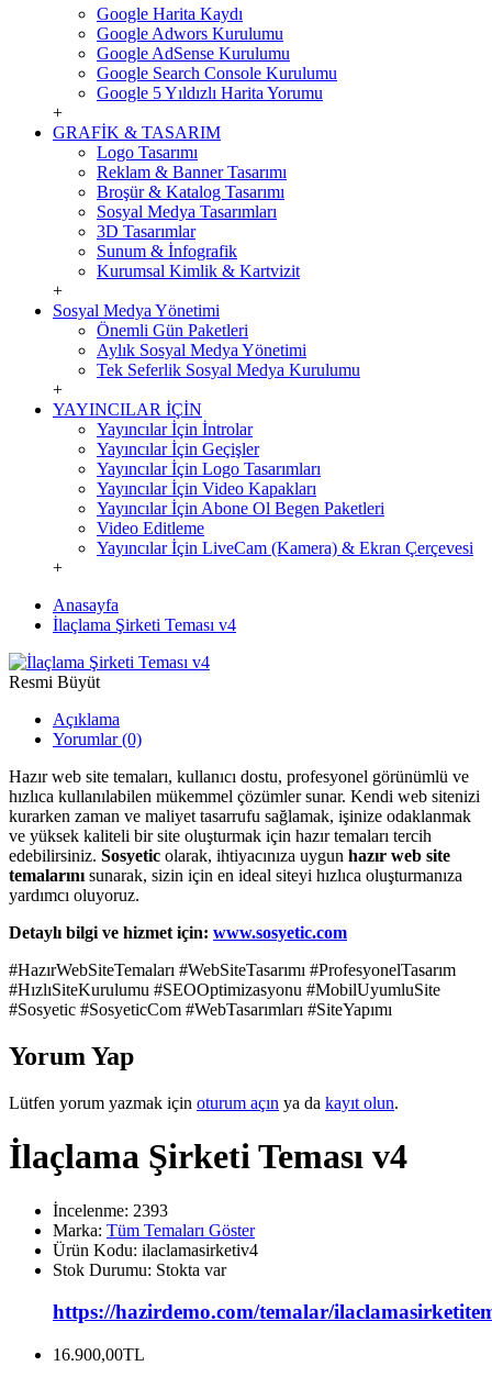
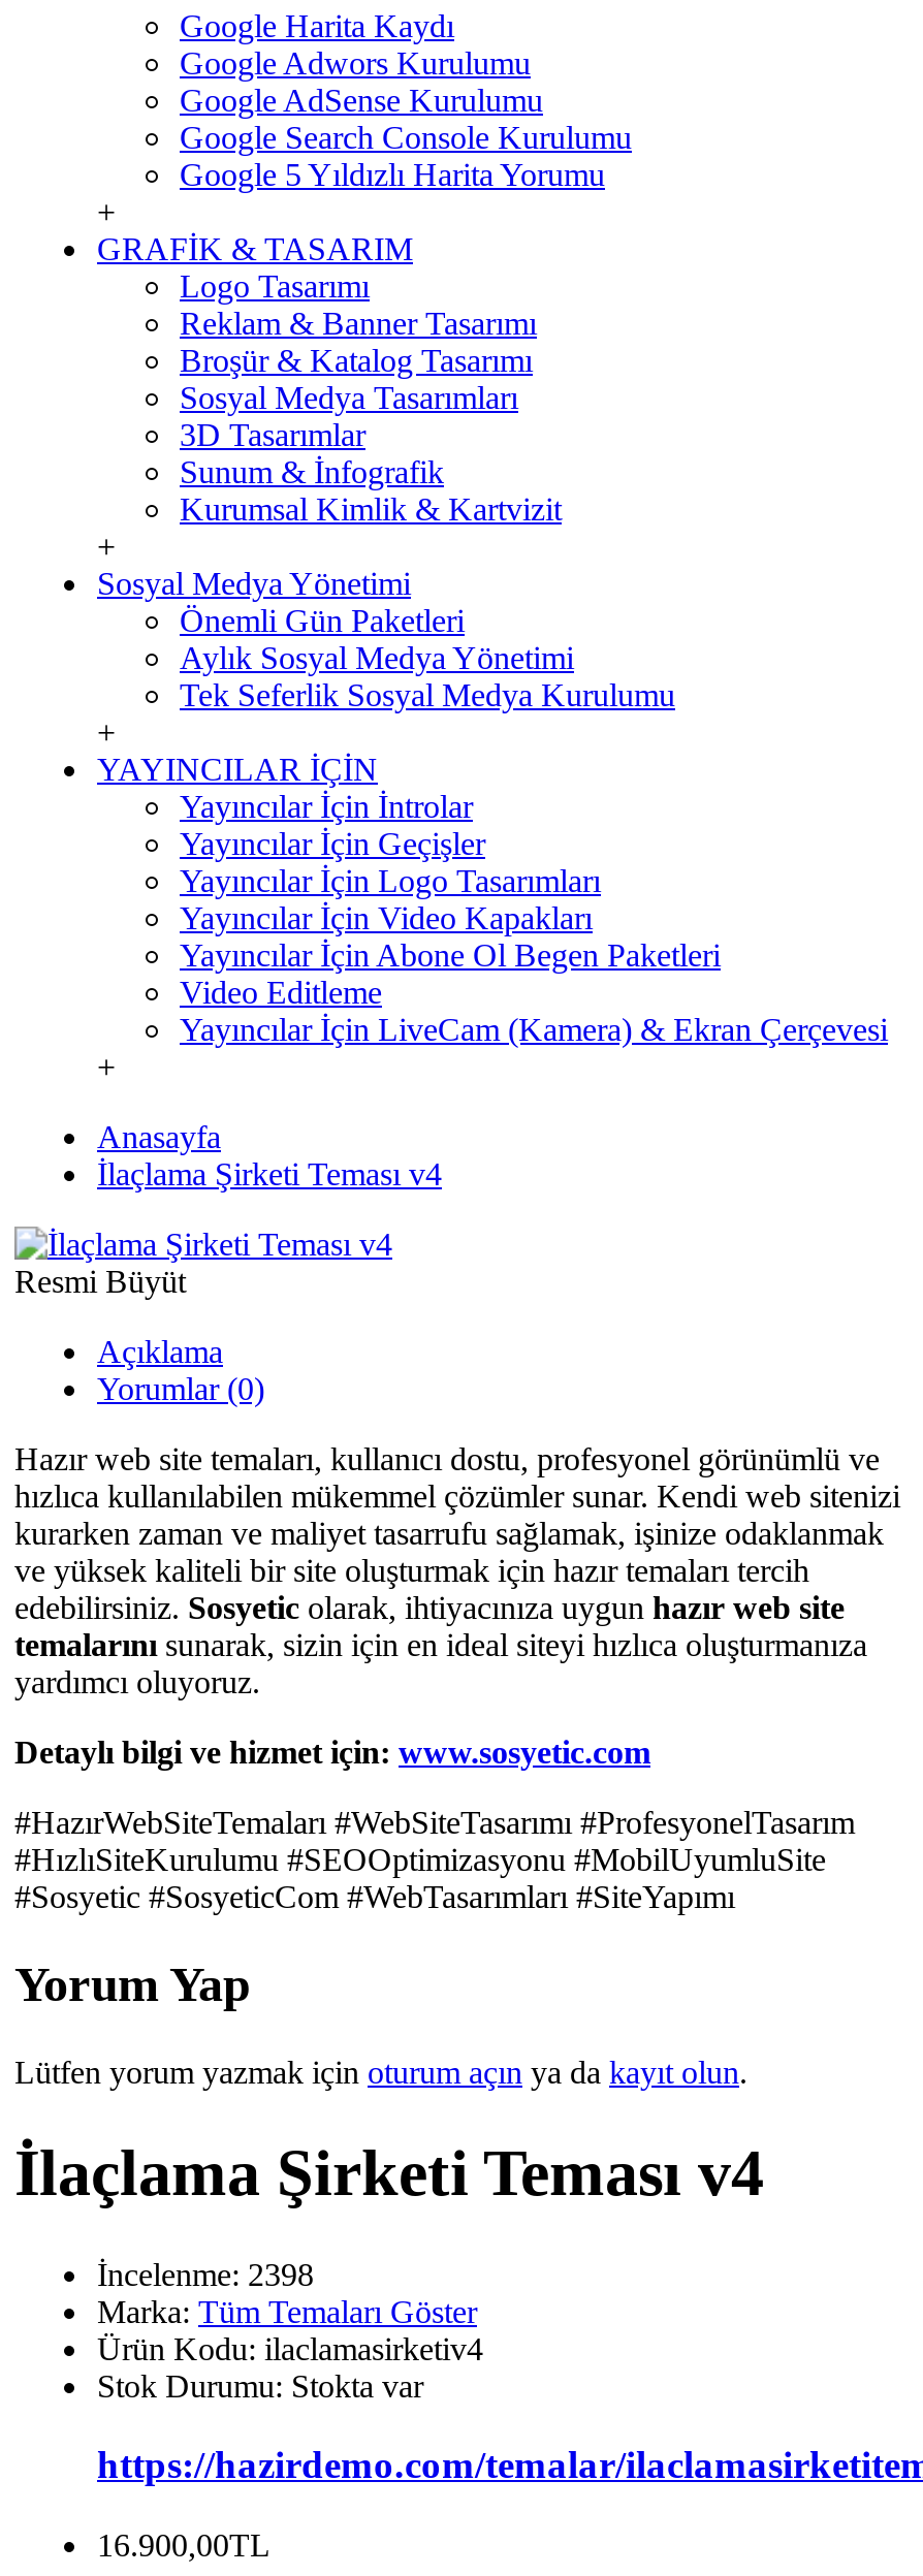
[53,1201,168,1220] İncelenme: 2393 -> [97,2256,314,2291] İncelenme: 2398

